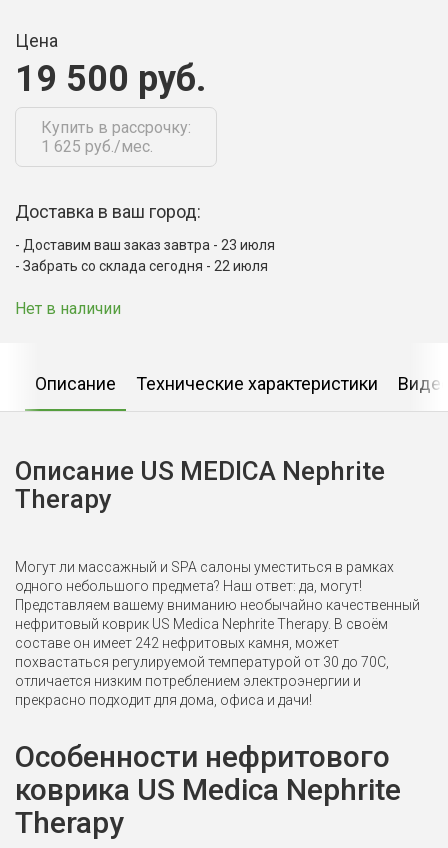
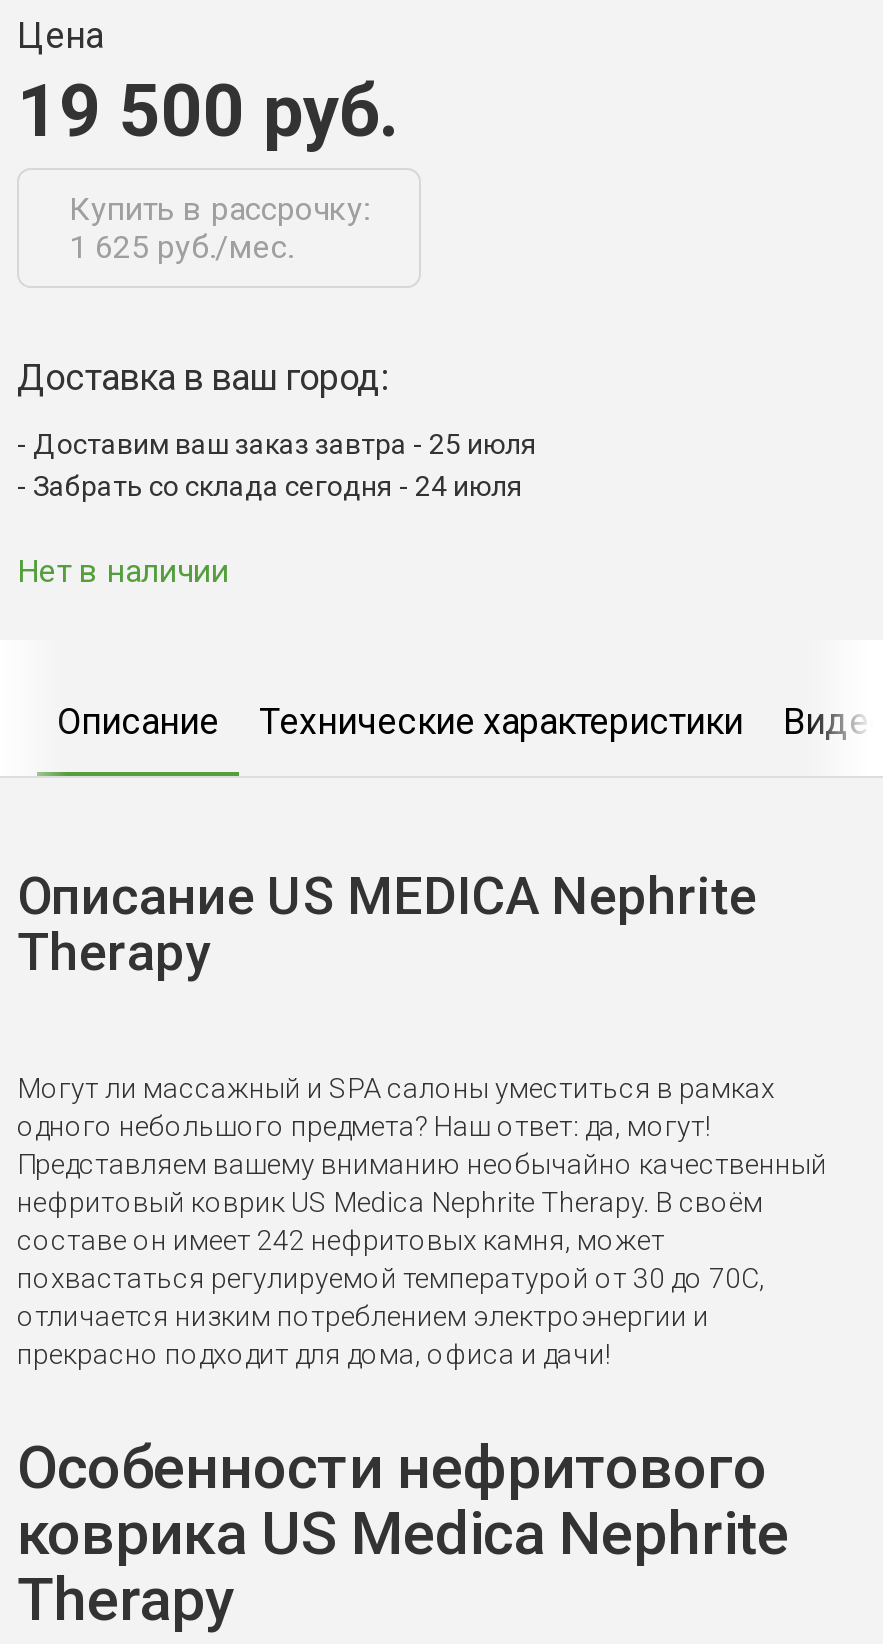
[23,237,275,253] Доставим ваш заказ завтра - 23 июля -> [33,429,537,461] Доставим ваш заказ завтра - 25 июля
[23,258,268,274] Забрать со склада сегодня - 22 июля -> [33,471,523,503] Забрать со склада сегодня - 24 июля

